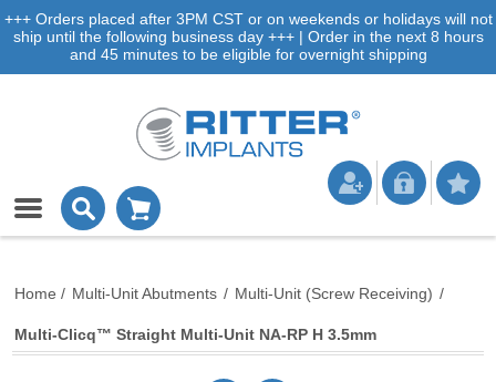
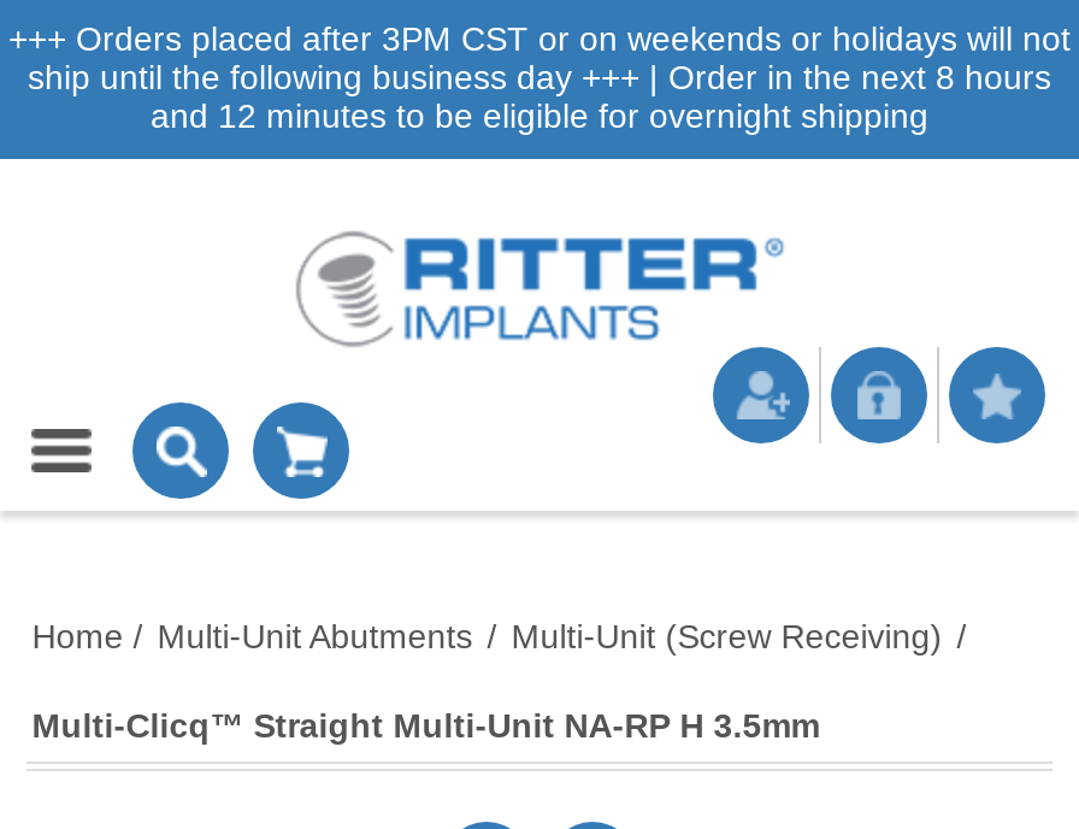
[69,45,427,63] and 45 minutes to be eligible for overnight shipping -> [151,96,928,135] and 12 minutes to be eligible for overnight shipping

